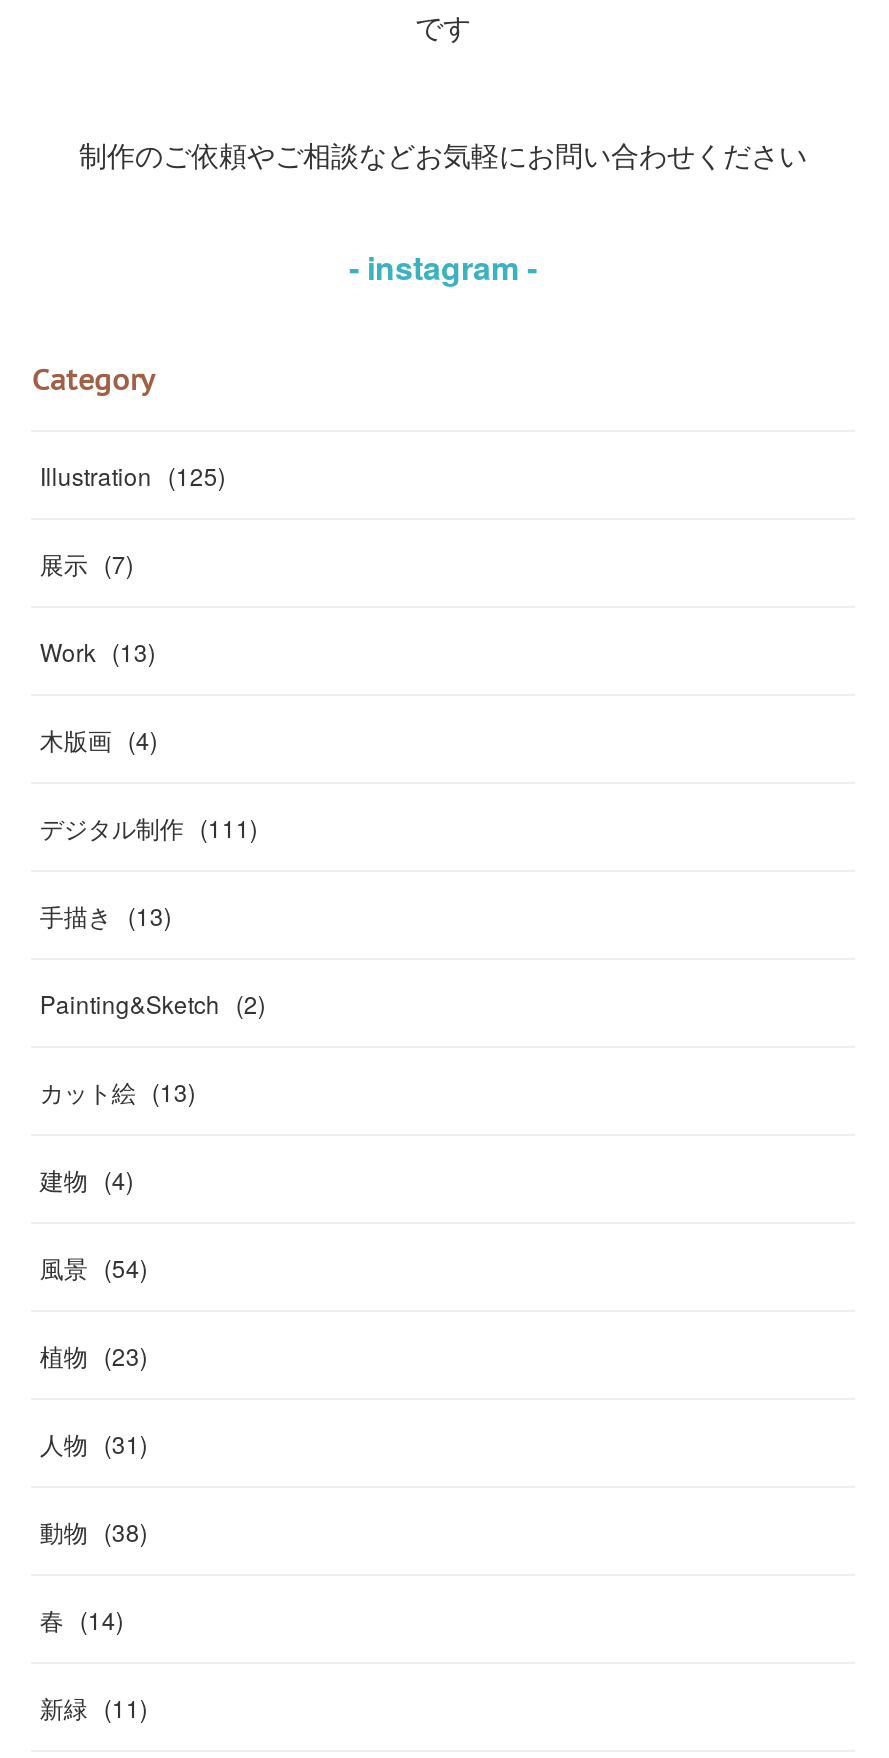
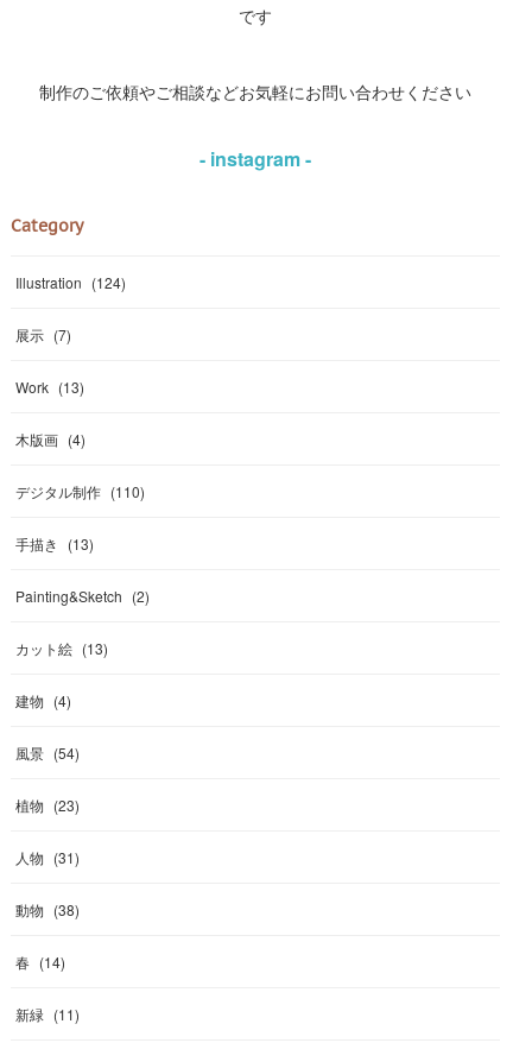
[40,459,226,493] Illustration (125) -> [16,273,126,293] Illustration (124)
[40,811,258,845] デジタル制作 (111) -> [16,482,145,502] デジタル制作 (110)

